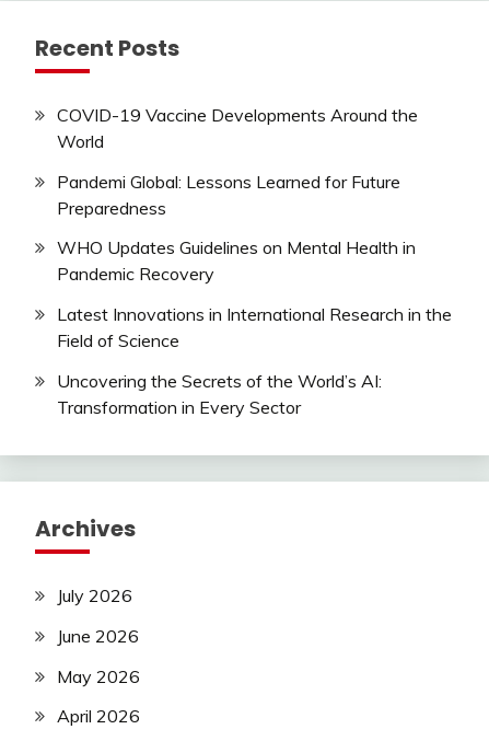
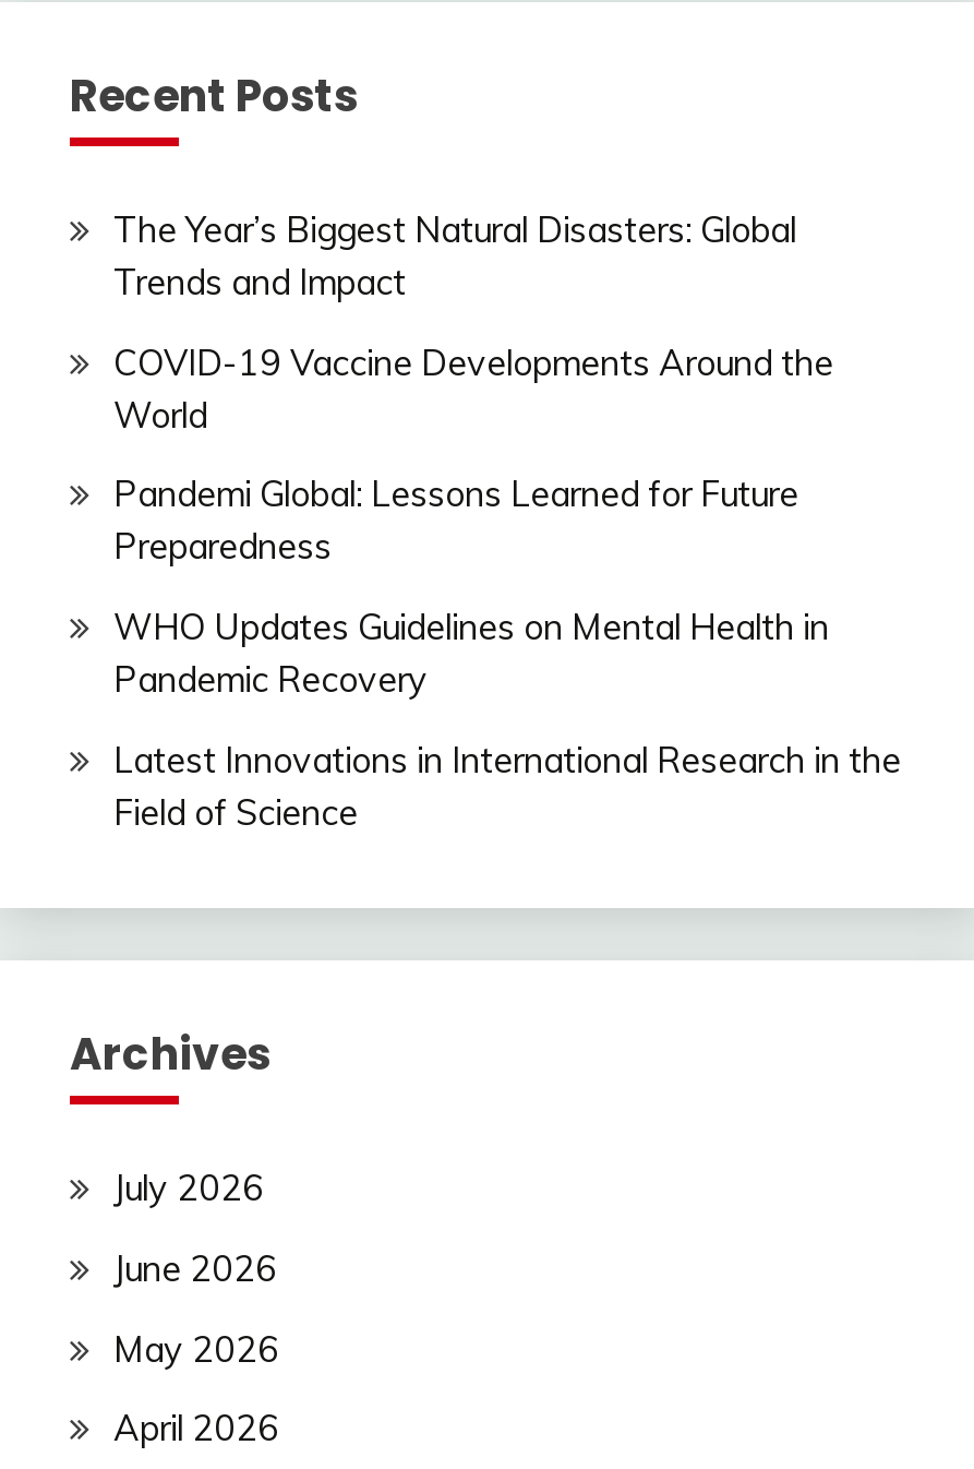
none -> [113,207,796,303] The Year’s Biggest Natural Disasters: Global | Trends and Impact
moved [57,104,452,352] -> [113,340,901,834]: COVID-19 Vaccine Developments Around the | World | Pandemi Global: Lessons Learned for Future | Preparedness | WHO Updates Guidelines on Mental Health in | Pandemic Recovery | Latest Innovations in International Research in the | Field of Science
[57,370,382,418] Uncovering the Secrets of the World’s AI: | Transformation in Every Sector -> none

